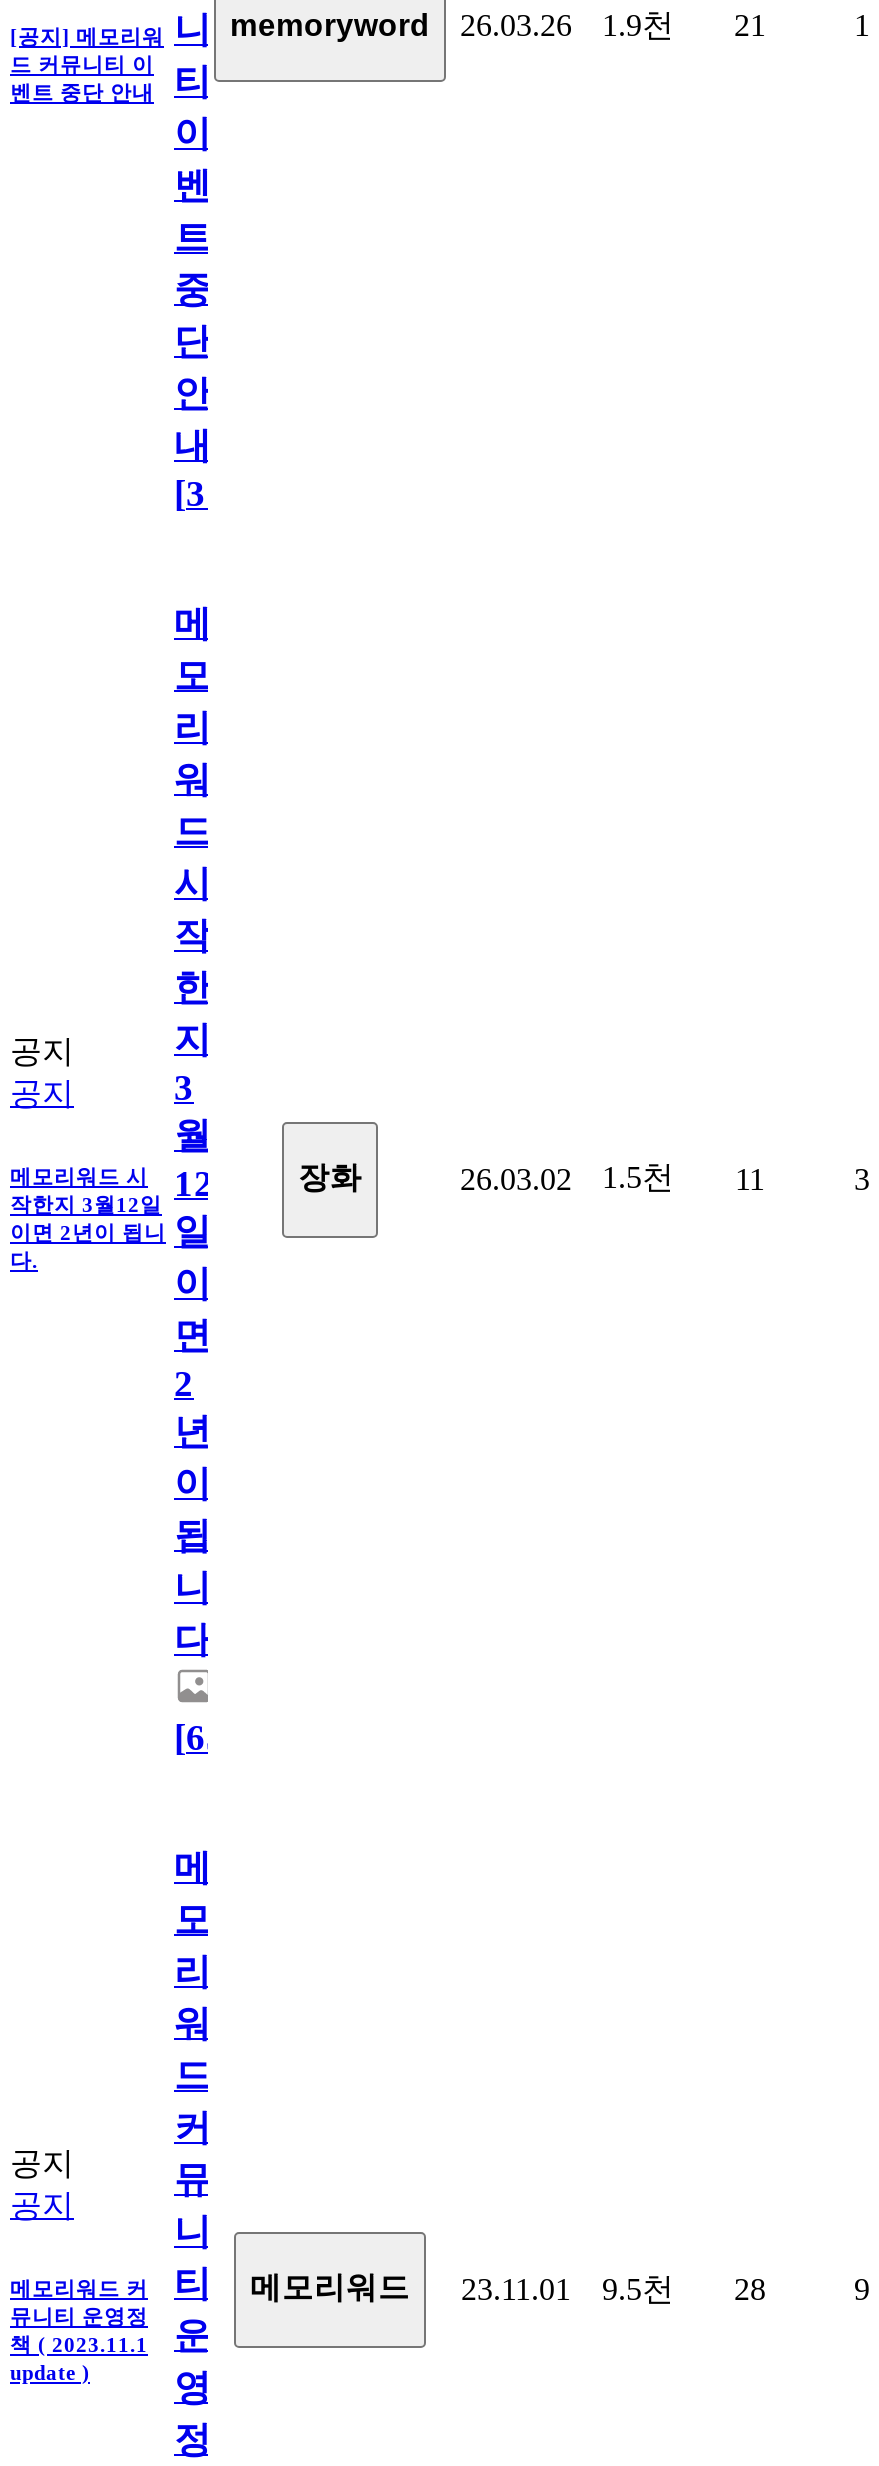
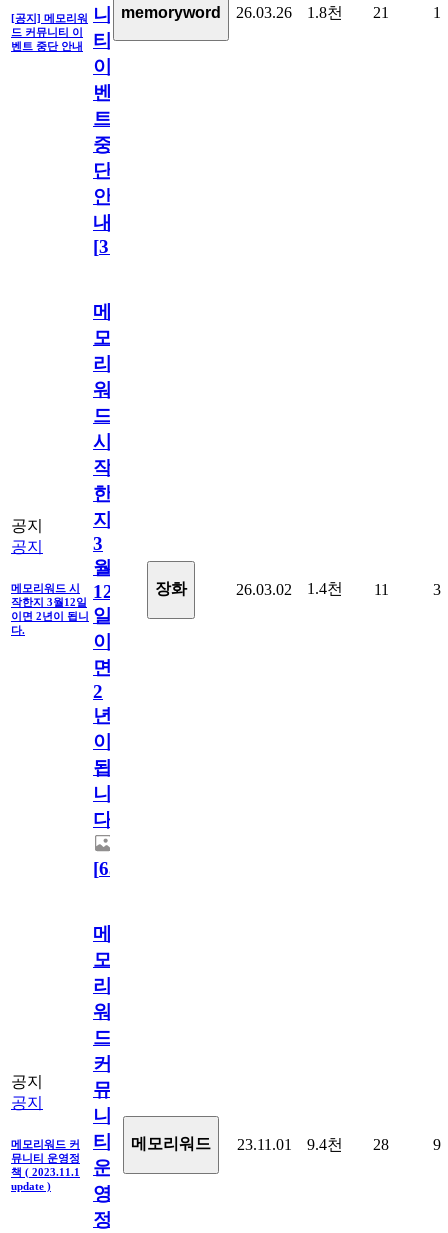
[602,7,674,41] 1.9천 -> [307,3,343,20] 1.8천
[460,1159,765,1195] 26.03.02 1.5천 11 -> [236,579,388,597] 26.03.02 1.4천 11
[10,2262,766,2305] 메모리워드 커 티 메모리워드 23.11.01 9.5천 28 -> [11,1131,389,1152] 메모리워드 커 티 메모리워드 23.11.01 9.4천 28

